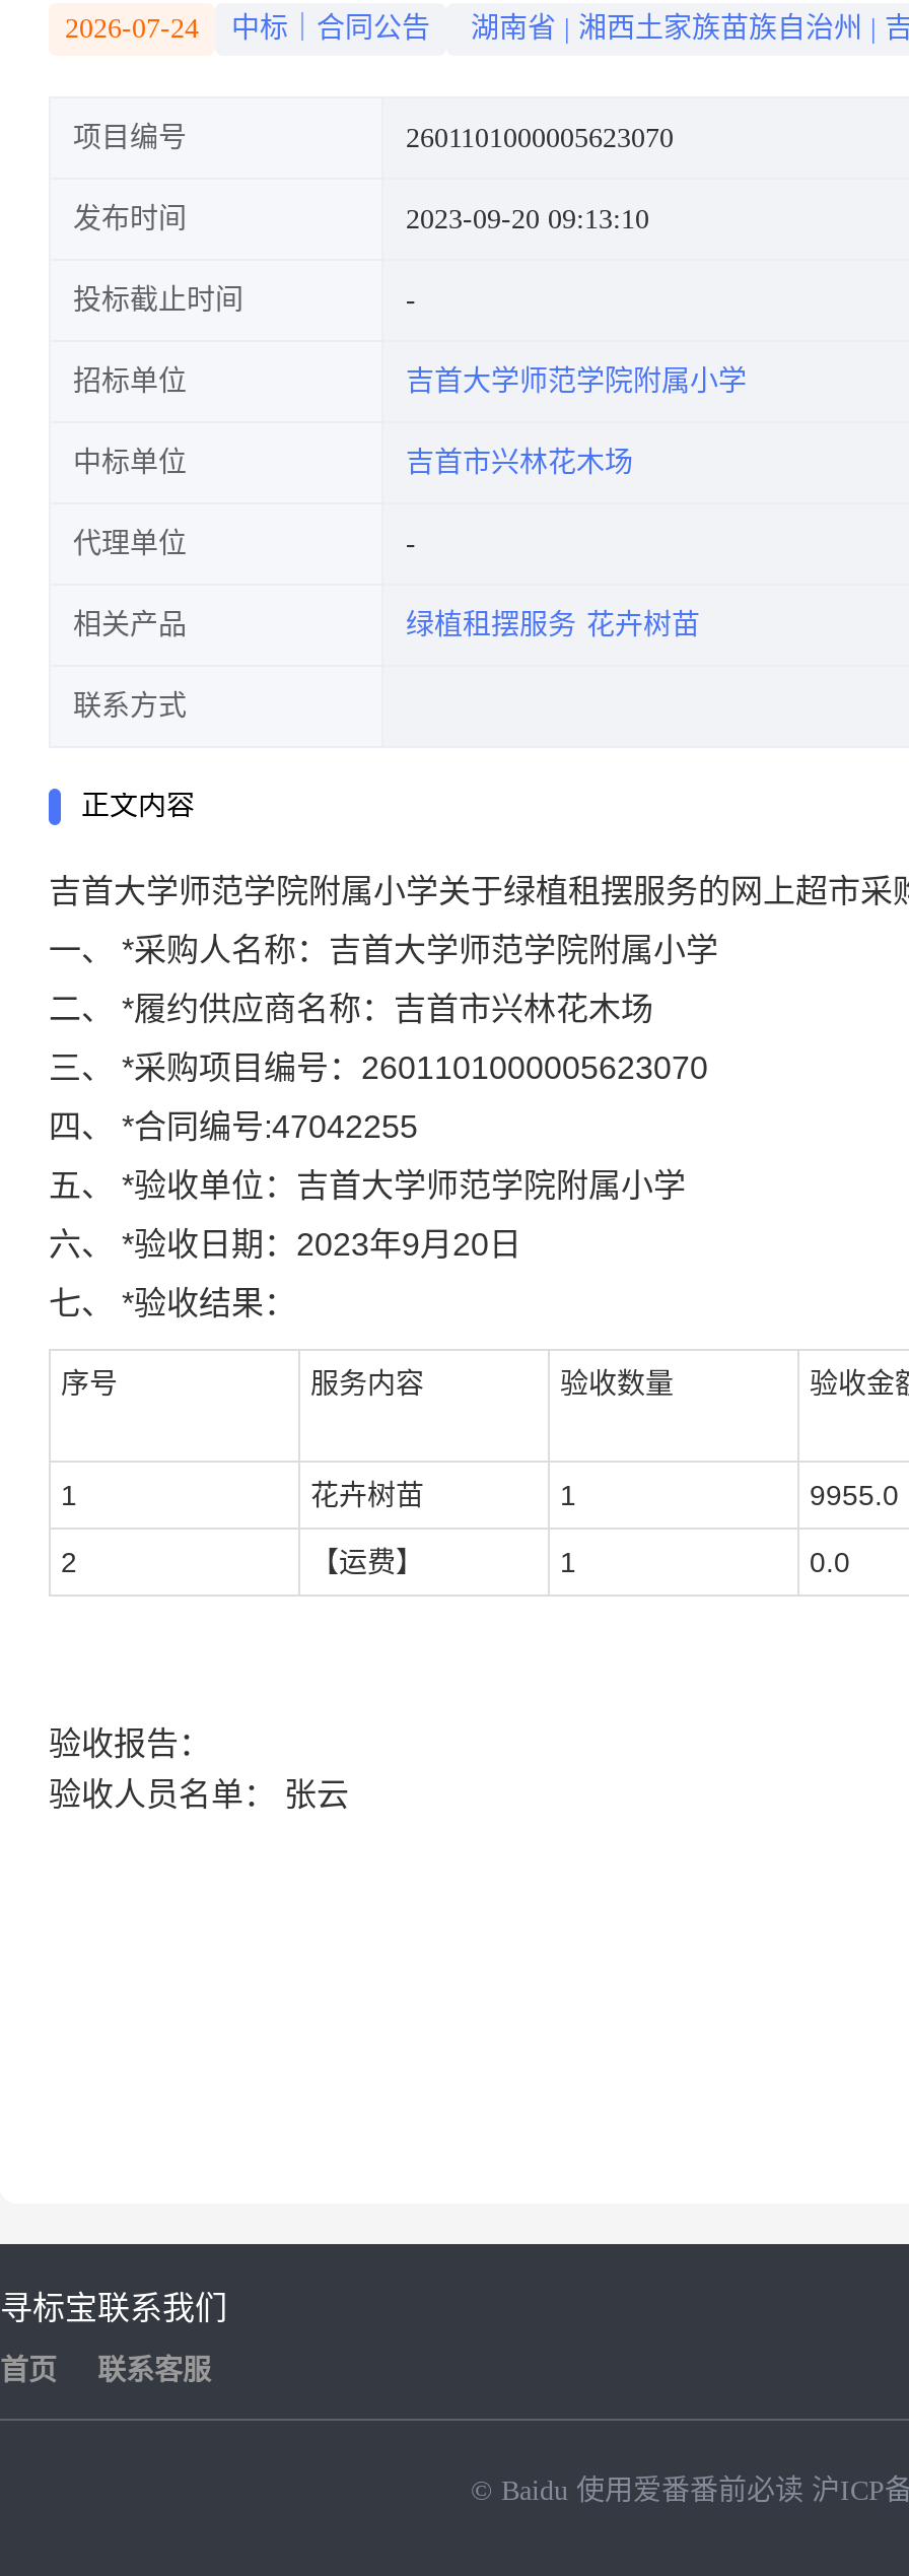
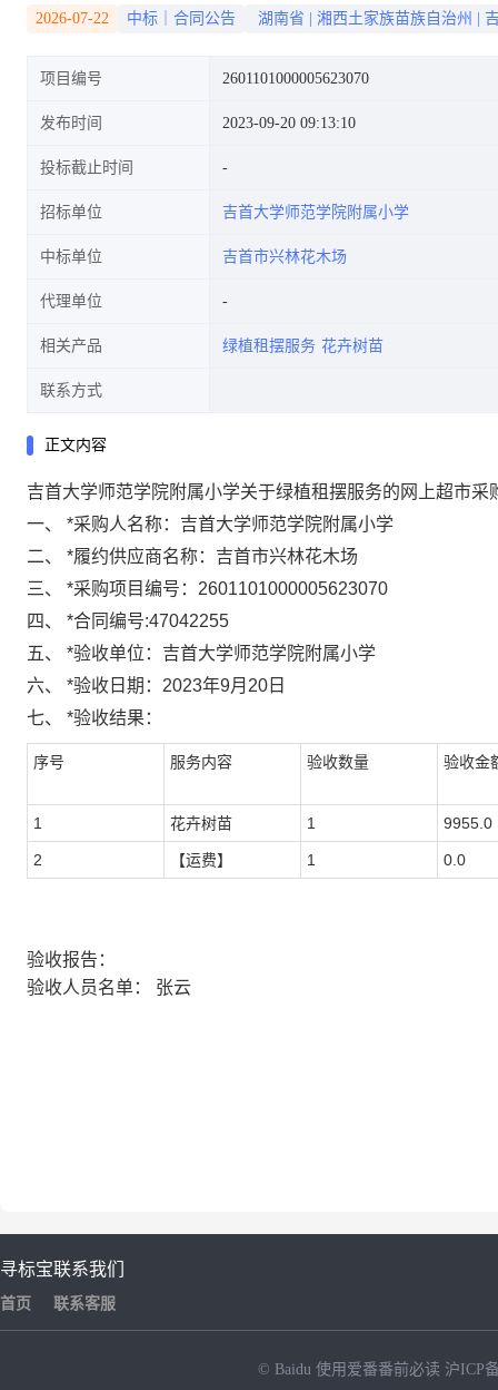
[65,13,199,44] 2026-07-24 -> [36,10,109,27] 2026-07-22

